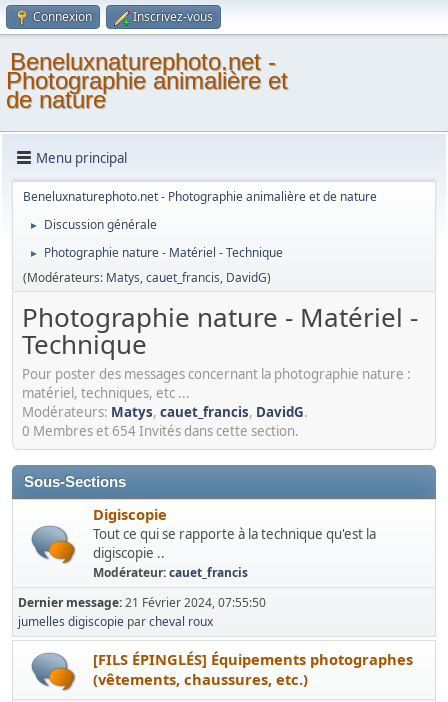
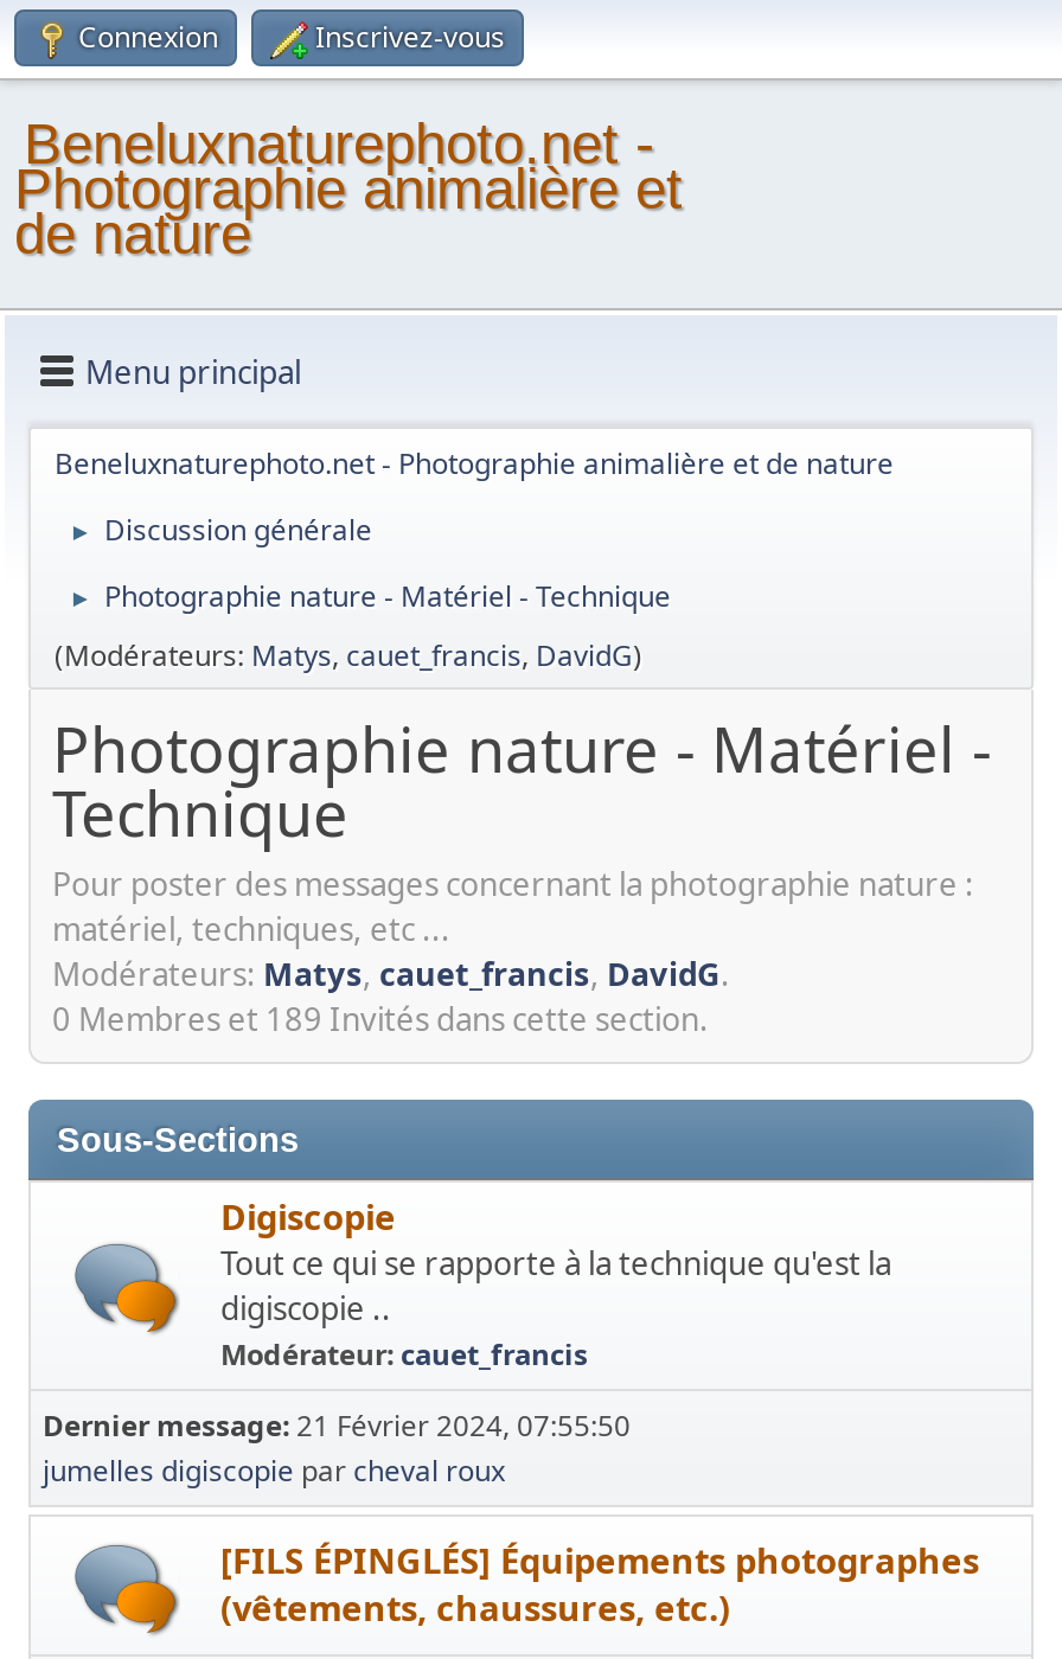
[22,421,299,439] 0 Membres et 654 Invités dans cette section. -> [52,997,709,1039] 0 Membres et 189 Invités dans cette section.

